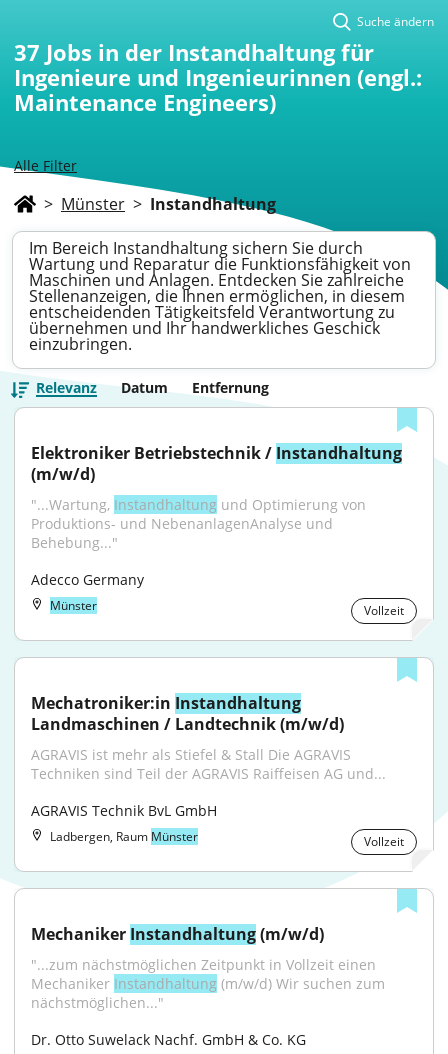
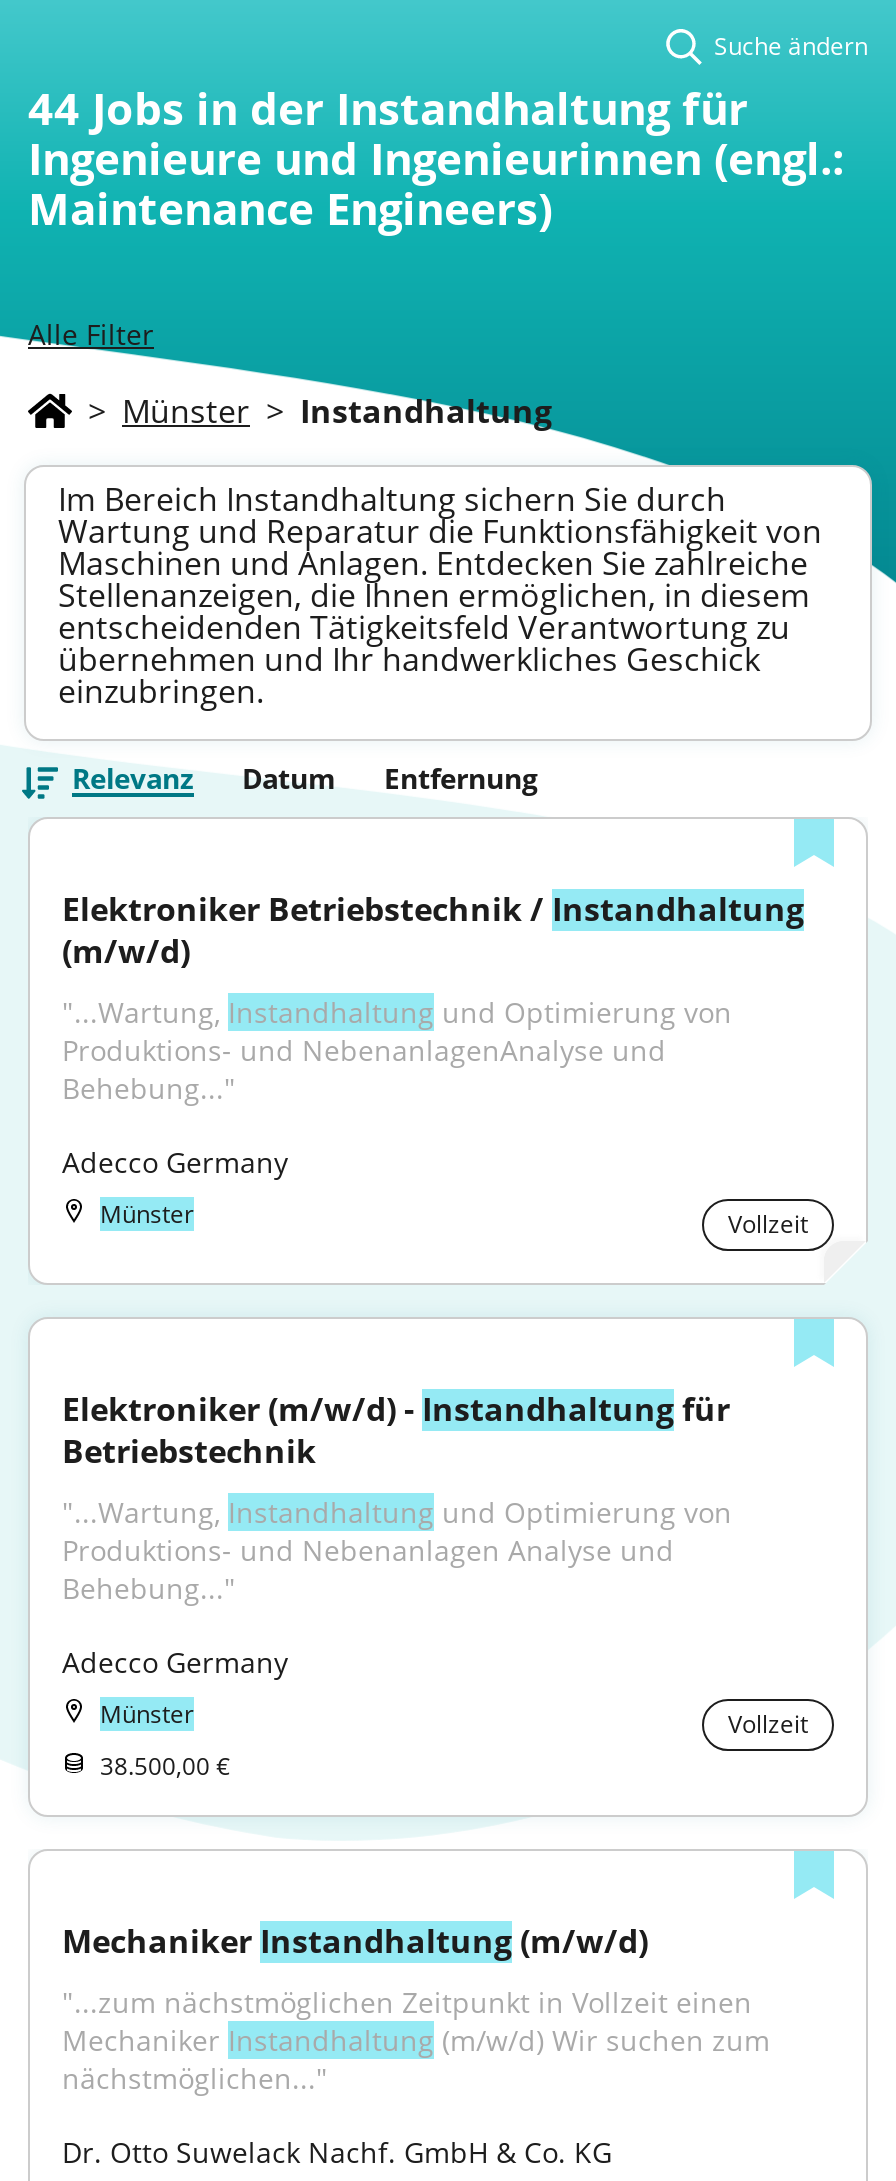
[14,37,374,67] 37 Jobs in der Instandhaltung für -> [28,77,748,137] 44 Jobs in der Instandhaltung für
[31,692,344,735] Mechatroniker:in Instandhaltung | Landmaschinen / Landtechnik (m/w/d) -> [62,1387,730,1473] Elektroniker (m/w/d) - Instandhaltung für | Betriebstechnik
[31,745,386,783] AGRAVIS ist mehr als Stiefel & Stall Die AGRAVIS | Techniken sind Teil der AGRAVIS Raiffeisen AG und... -> [62,1493,732,1607] "...Wartung, Instandhaltung und Optimierung von | Produktions- und Nebenanlagen Analyse und | Behebung..."
[31,801,217,845] AGRAVIS Technik BvL GmbH | Ladbergen, Raum Münster -> [62,1643,288,1731] Adecco Germany | Münster
none -> [100,1749,230,1783] 38.500,00 €

